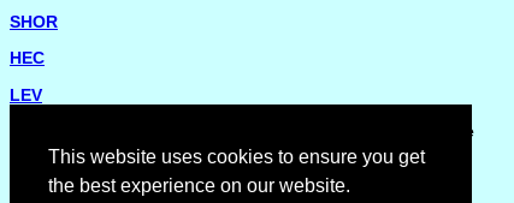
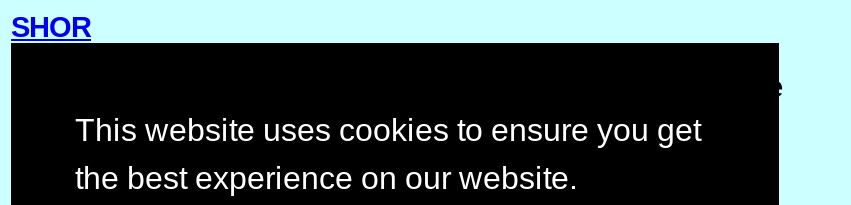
[10,48,45,104] HEC | LEV -> none

